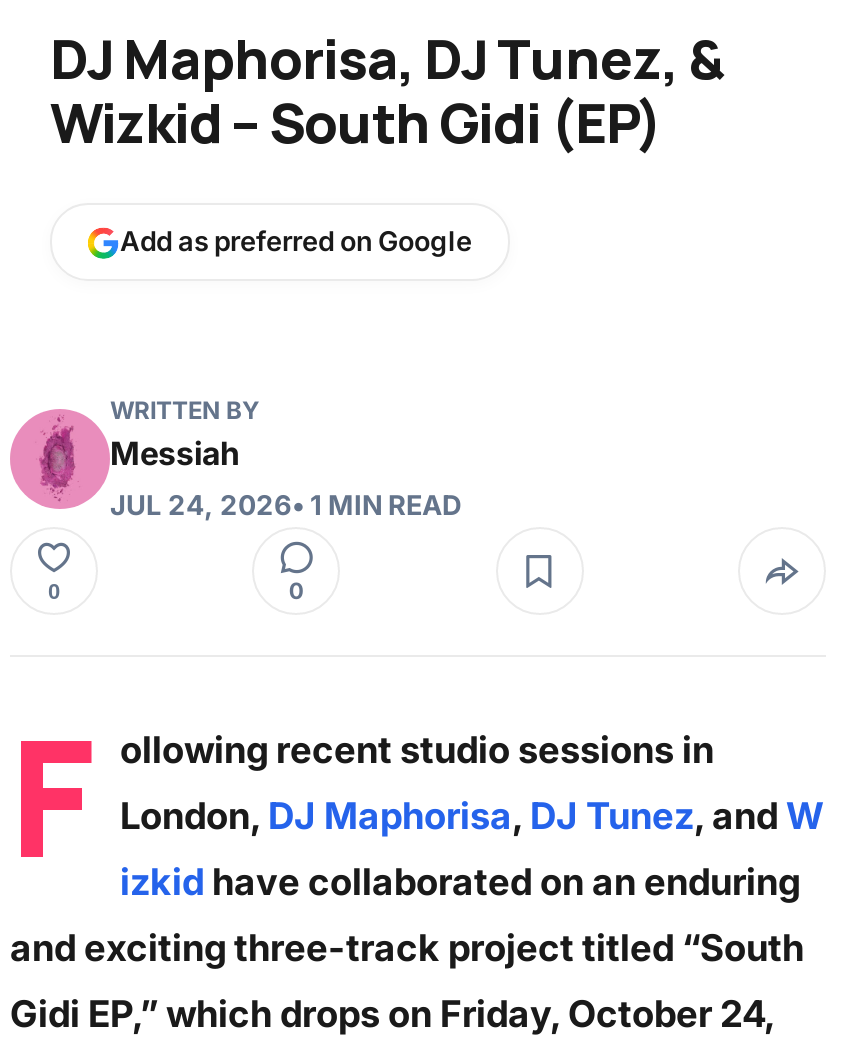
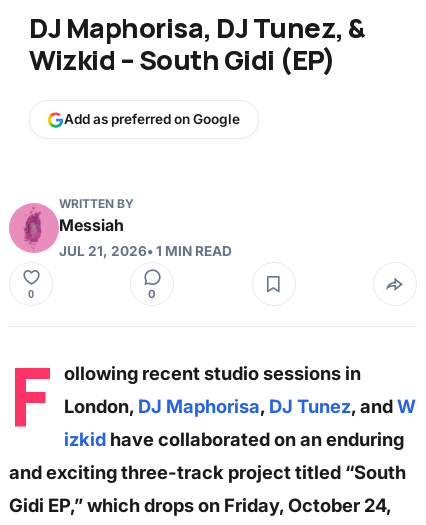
[110,489,462,521] JUL 24, 2026• 1 MIN READ -> [59,243,232,259] JUL 21, 2026• 1 MIN READ

